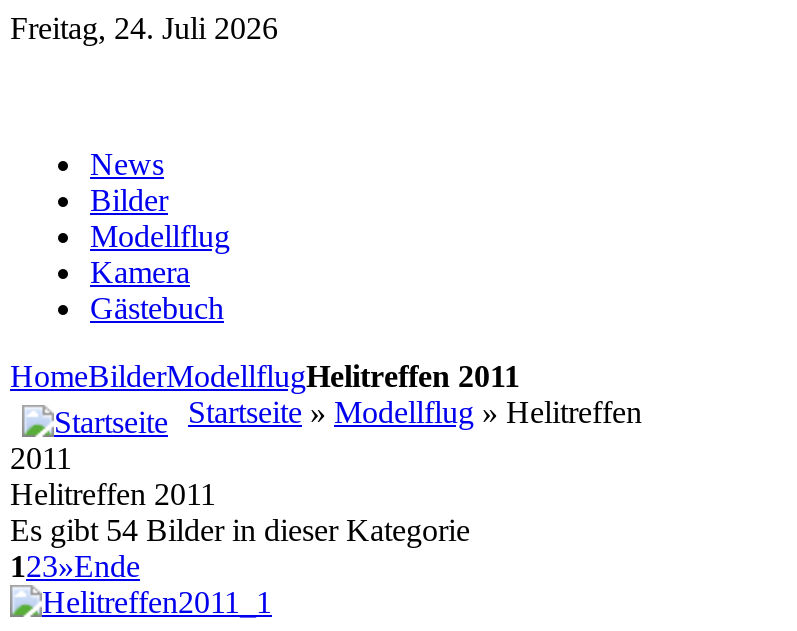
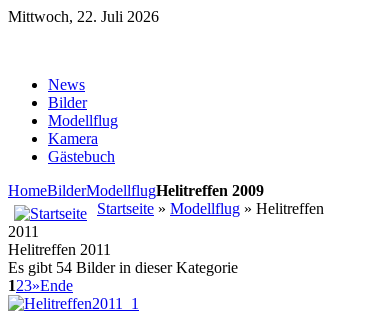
[10,11,278,45] Freitag, 24. Juli 2026 -> [8,8,159,25] Mittwoch, 22. Juli 2026
[10,359,520,393] HomeBilderModellflugHelitreffen 2011 -> [8,182,264,199] HomeBilderModellflugHelitreffen 2009

